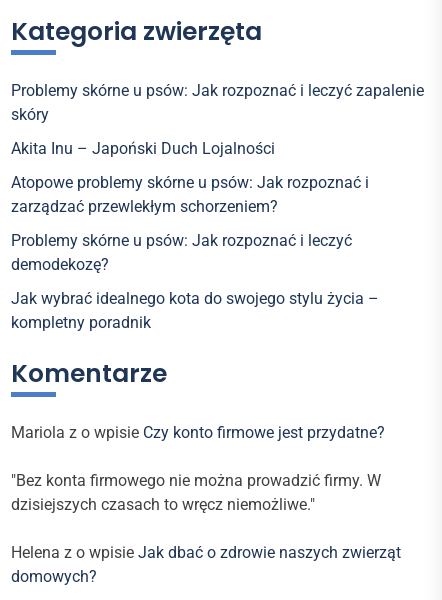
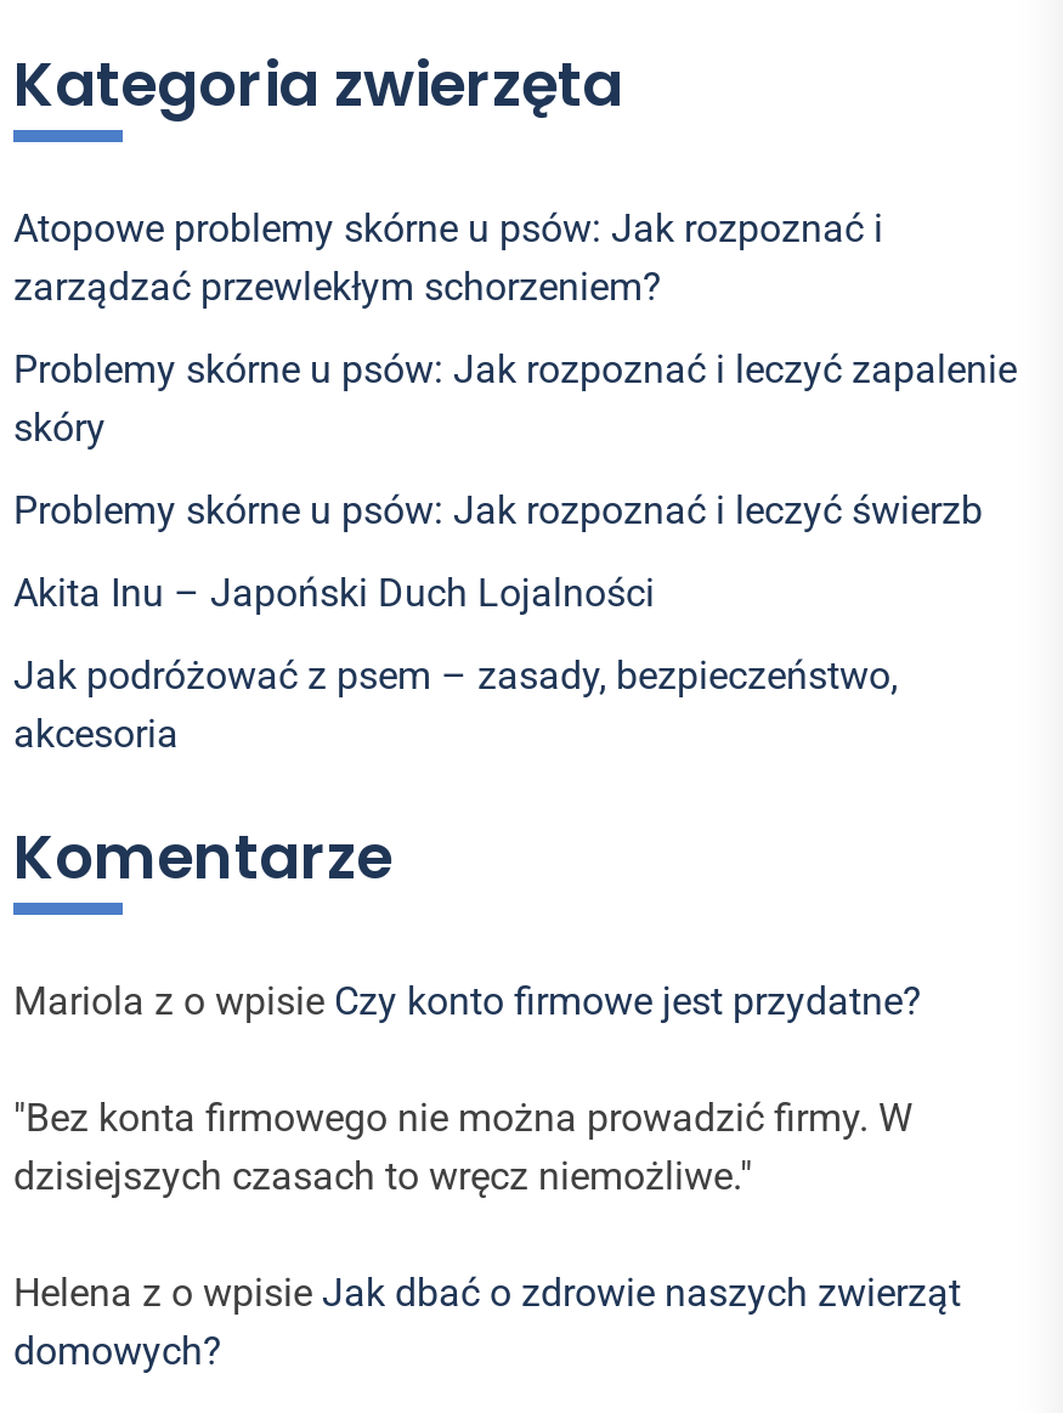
moved [11,81,424,124] -> [13,346,1017,451]: Problemy skórne u psów: Jak rozpoznać i leczyć zapalenie | skóry
none -> [13,487,983,533] Problemy skórne u psów: Jak rozpoznać i leczyć świerzb
moved [11,139,275,158] -> [13,570,655,616]: Akita Inu – Japoński Duch Lojalności
moved [11,173,369,216] -> [13,205,883,310]: Atopowe problemy skórne u psów: Jak rozpoznać i | zarządzać przewlekłym schorzeniem?
[11,231,379,332] Problemy skórne u psów: Jak rozpoznać i leczyć | demodekozę? | Jak wybrać idealnego kota do swojego stylu życia – | kompletny poradnik -> [13,652,898,757] Jak podróżować z psem – zasady, bezpieczeństwo, | akcesoria

